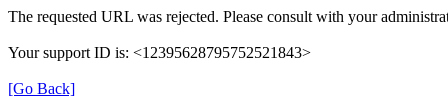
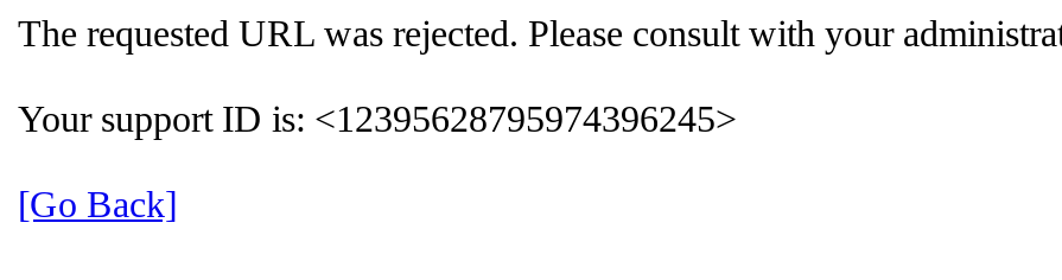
[8,44,311,61] Your support ID is: <12395628795752521843> -> [18,98,737,139] Your support ID is: <12395628795974396245>

